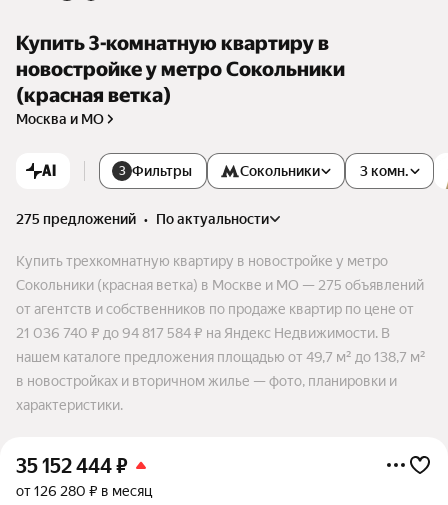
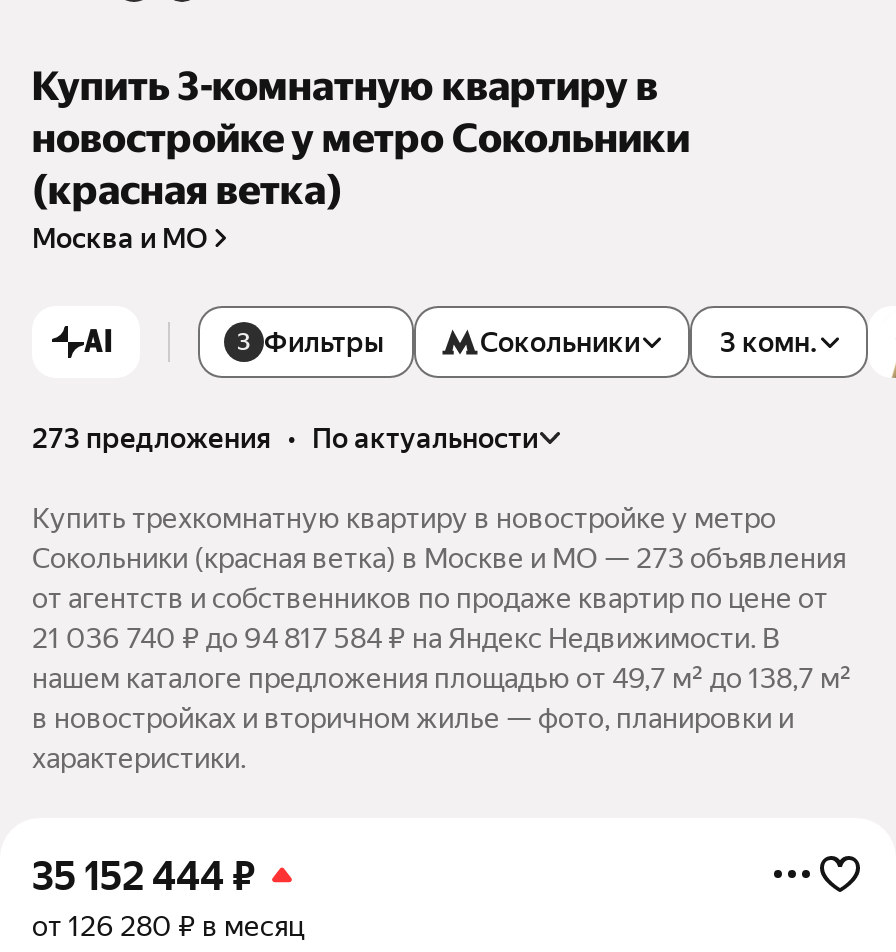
[16,211,269,227] 275 предложений • по актуальности -> [32,422,538,454] 273 предложения • по актуальности
[16,277,424,293] Сокольники (красная ветка) в Москве и МО — 275 объявлений -> [32,542,846,574] Сокольники (красная ветка) в Москве и МО — 273 объявления

